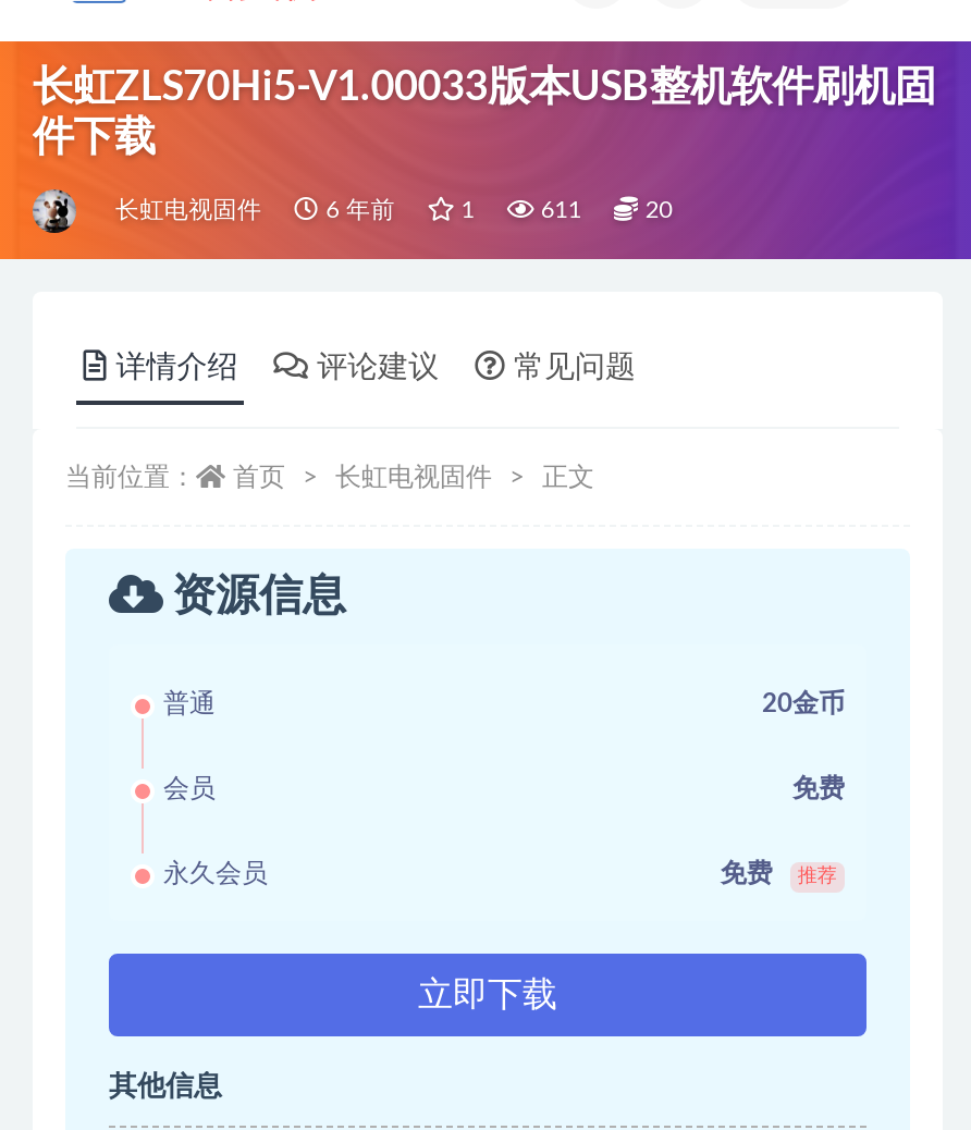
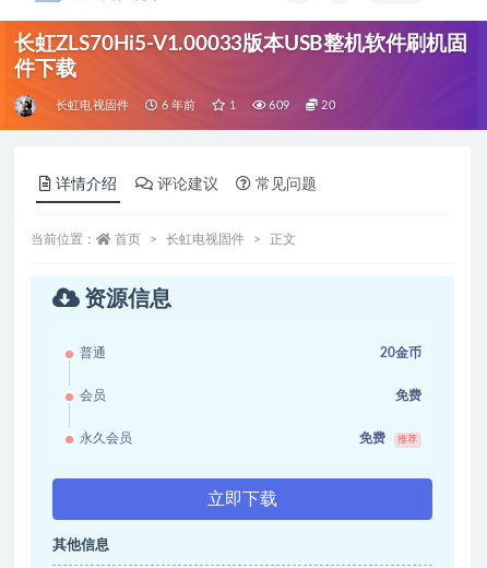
[534,198,581,222] 611 -> [266,99,289,111] 609

